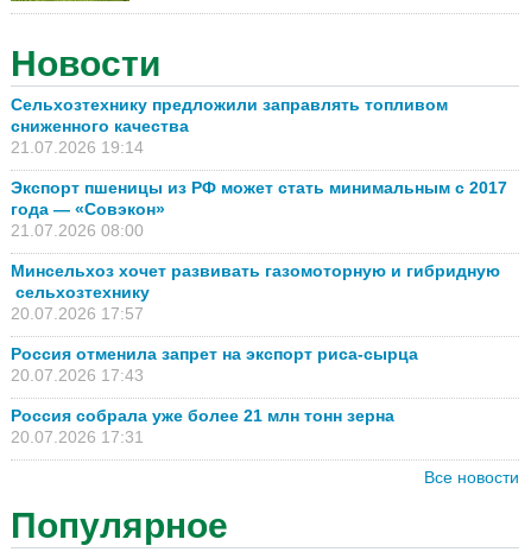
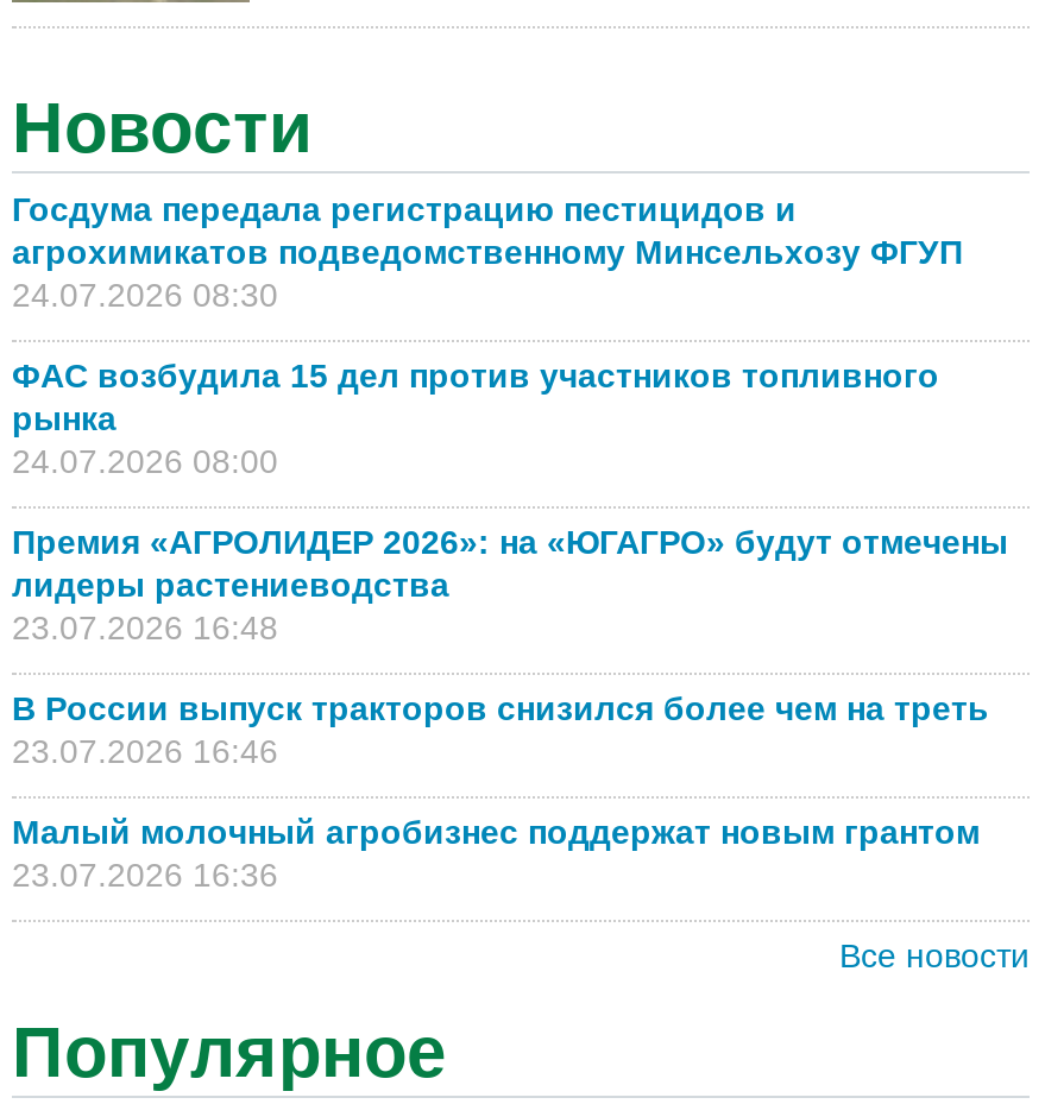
[11,94,448,156] Сельхозтехнику предложили заправлять топливом | сниженного качества | 21.07.2026 19:14 -> [12,189,963,313] Госдума передала регистрацию пестицидов и | агрохимикатов подведомственному Минсельхозу ФГУП | 24.07.2026 08:30
[11,177,507,239] Экспорт пшеницы из РФ может стать минимальным с 2017 | года — «Совэкон» | 21.07.2026 08:00 -> [12,355,939,479] ФАС возбудила 15 дел против участников топливного | рынка | 24.07.2026 08:00
[11,261,500,322] Минсельхоз хочет развивать газомоторную и гибридную | сельхозтехнику | 20.07.2026 17:57 -> [12,522,1008,645] Премия «АГРОЛИДЕР 2026»: на «ЮГАГРО» будут отмечены | лидеры растениеводства | 23.07.2026 16:48
[11,344,423,384] Россия отменила запрет на экспорт риса-сырца | 20.07.2026 17:43 -> [12,688,999,769] В России выпуск тракторов снизился более чем на треть | 23.07.2026 16:46
[11,405,394,446] Россия собрала уже более 21 млн тонн зерна | 20.07.2026 17:31 -> [12,812,989,892] Малый молочный агробизнес поддержат новым грантом | 23.07.2026 16:36

